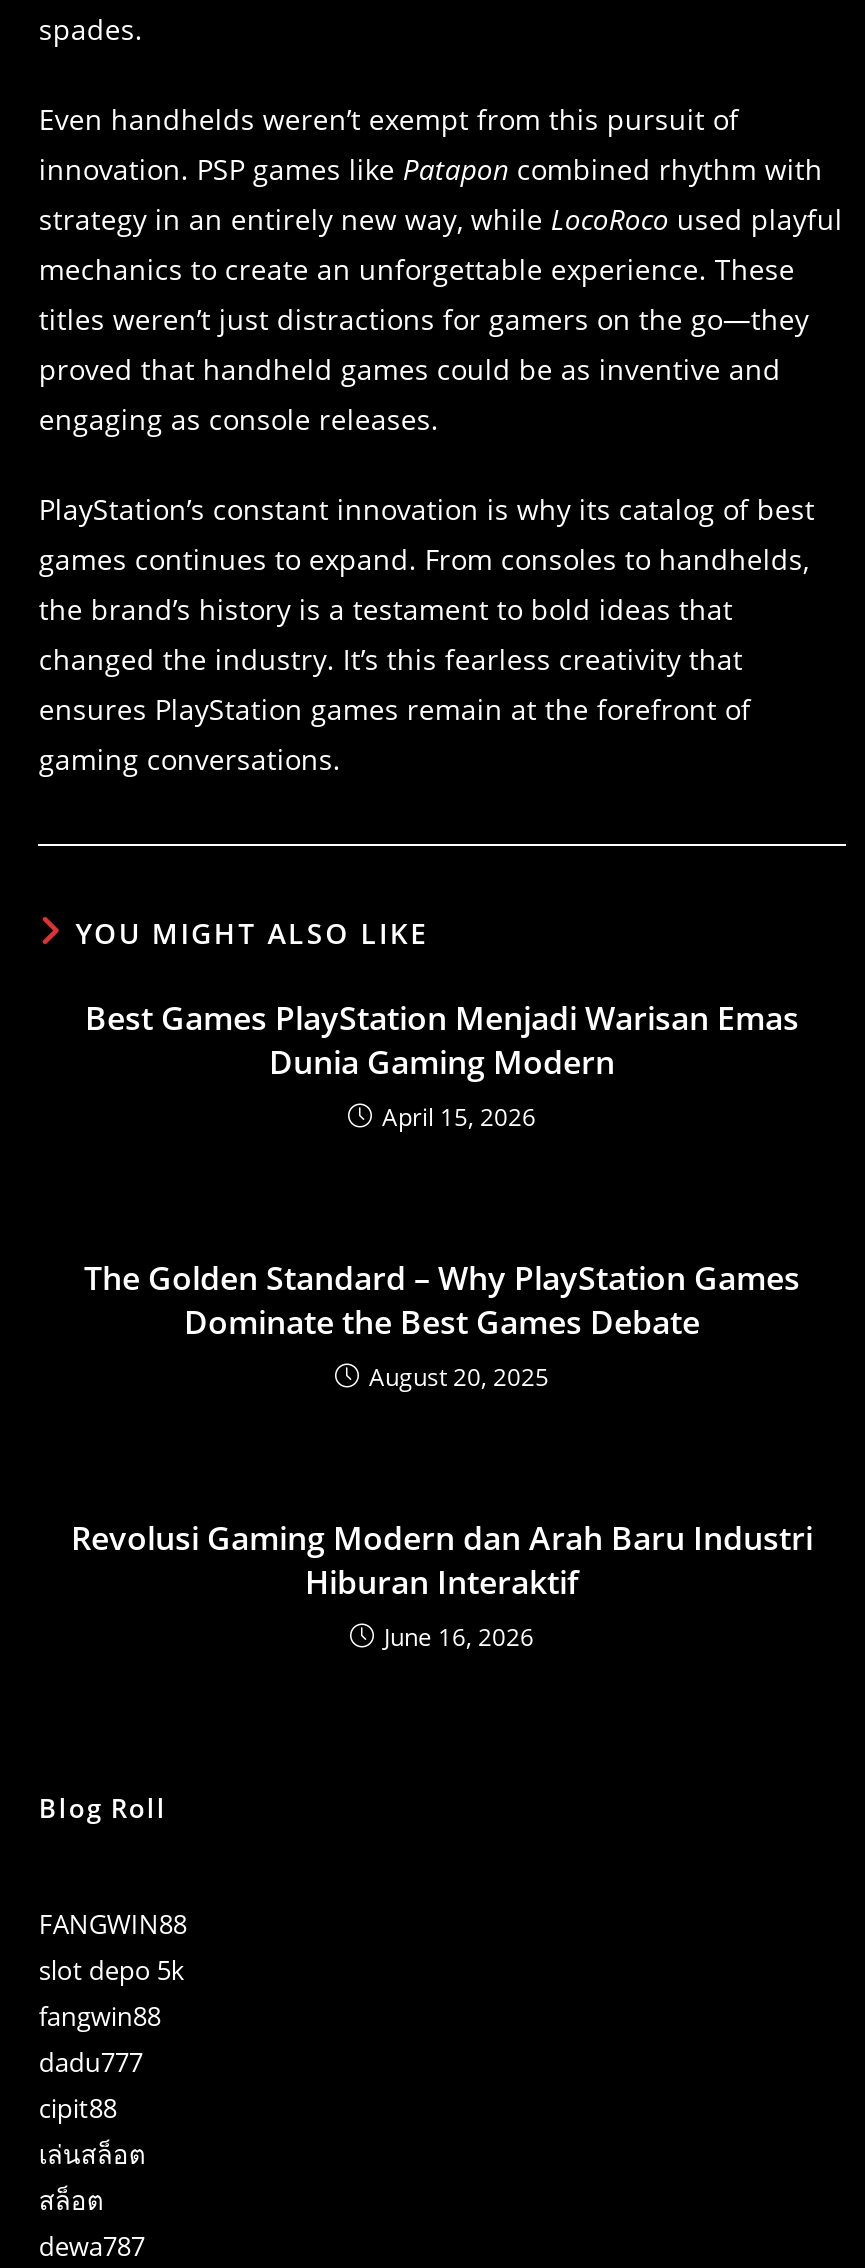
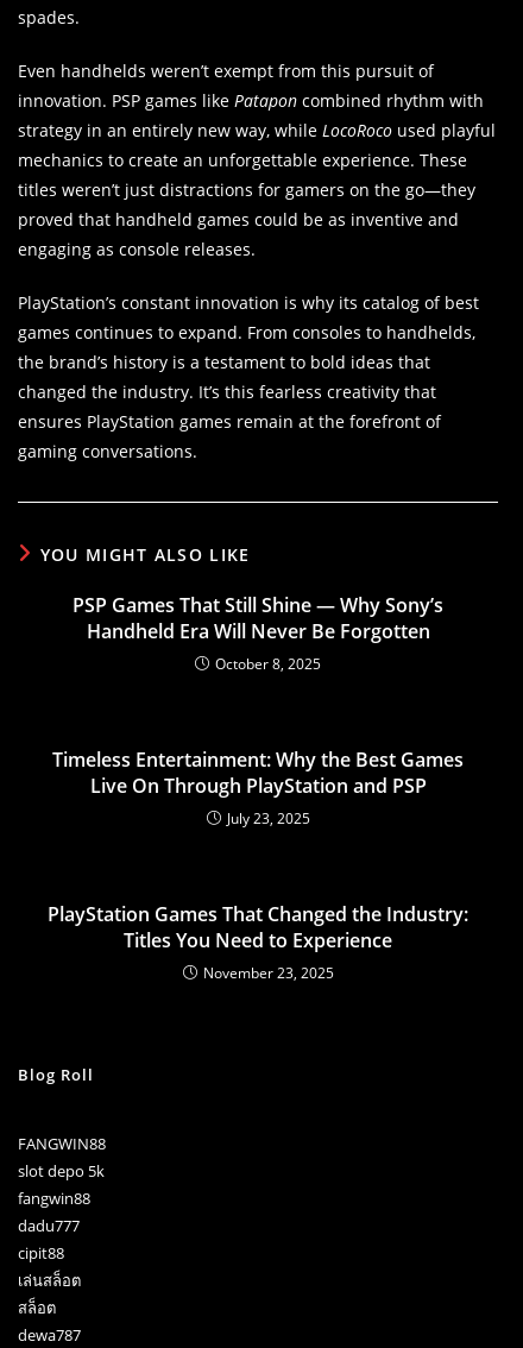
[85,995,799,1133] Best Games PlayStation Menjadi Warisan Emas | Dunia Gaming Modern | April 15, 2026 -> [73,592,443,674] PSP Games That Still Shine — Why Sony’s | Handheld Era Will Never Be Forgotten | October 8, 2025
[84,1255,800,1393] The Golden Standard – Why PlayStation Games | Dominate the Best Games Debate | August 20, 2025 -> [52,746,464,828] Timeless Entertainment: Why the Best Games | Live On Through PlayStation and PSP | July 23, 2025
[71,1515,813,1653] Revolusi Gaming Modern dan Arah Baru Industri | Hiburan Interaktif | June 16, 2026 -> [48,901,468,983] PlayStation Games That Changed the Industry: | Titles You Need to Experience | November 23, 2025

